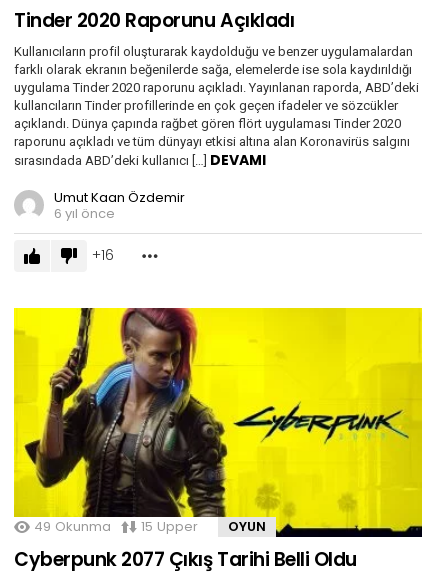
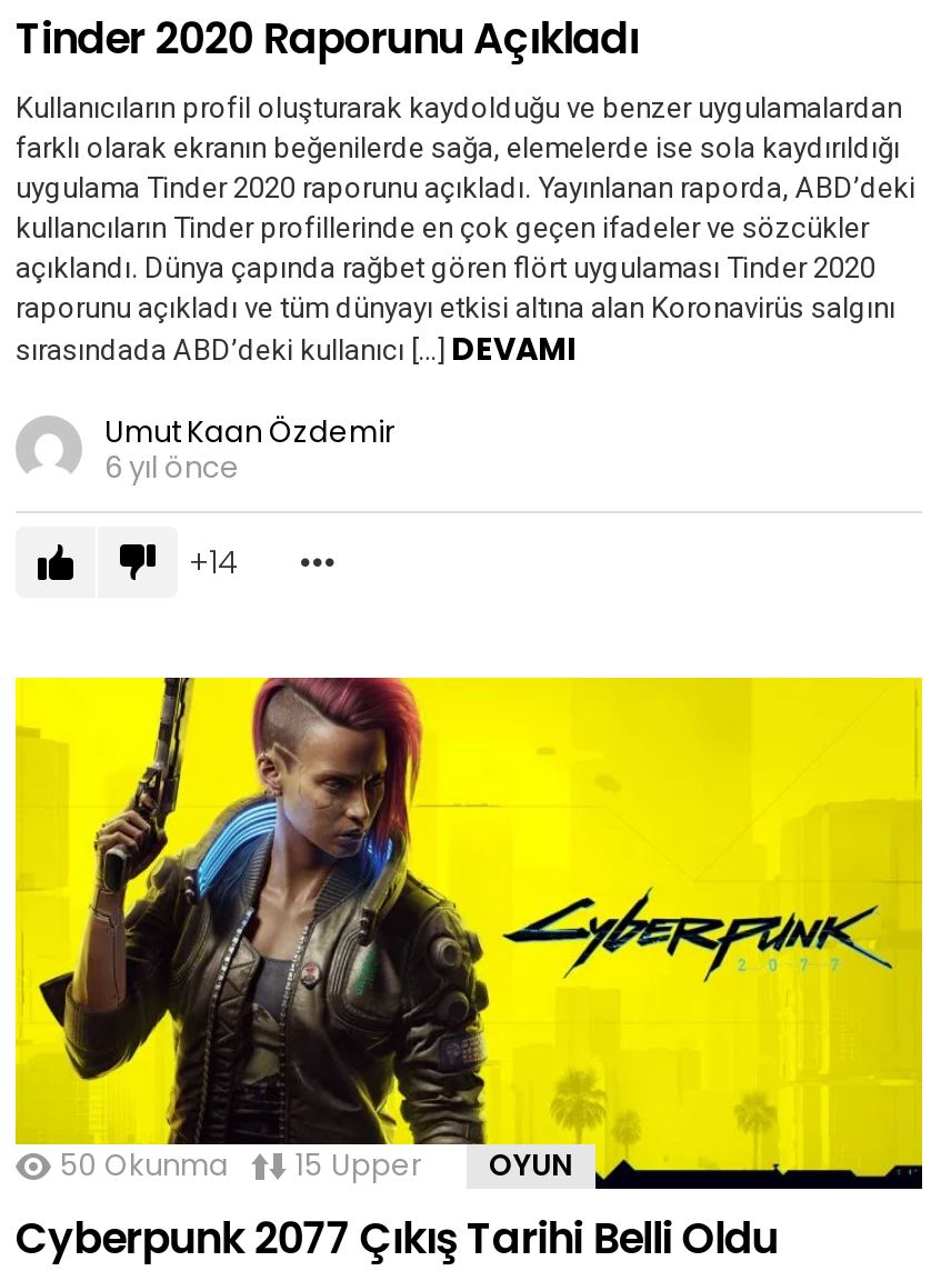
[101,245,114,265] 16 -> [209,540,238,584] 14
[34,517,266,536] 49 Okunma 15 Upper OYUN -> [60,1144,573,1186] 50 Okunma 15 Upper OYUN

